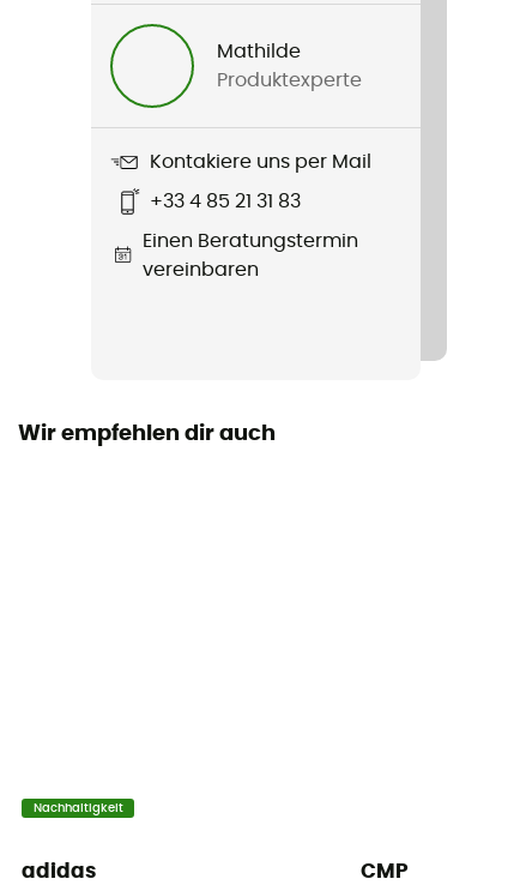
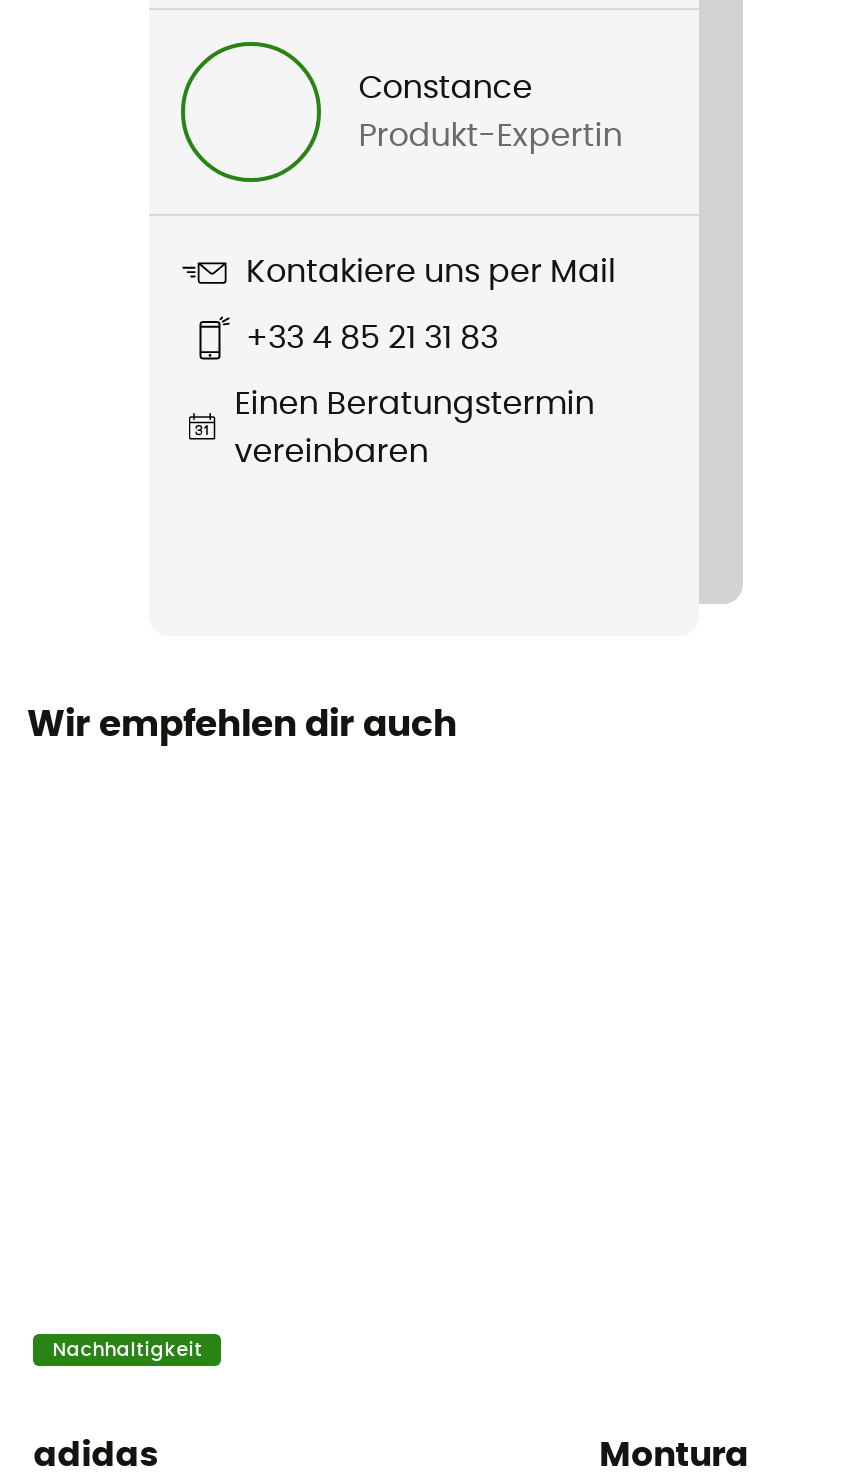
[217,42,300,61] Mathilde -> [358,72,532,104] Constance
[217,71,361,90] Produktexperte -> [358,120,622,152] Produkt-Expertin
[361,861,409,881] CMP -> [599,1437,749,1471] Montura

